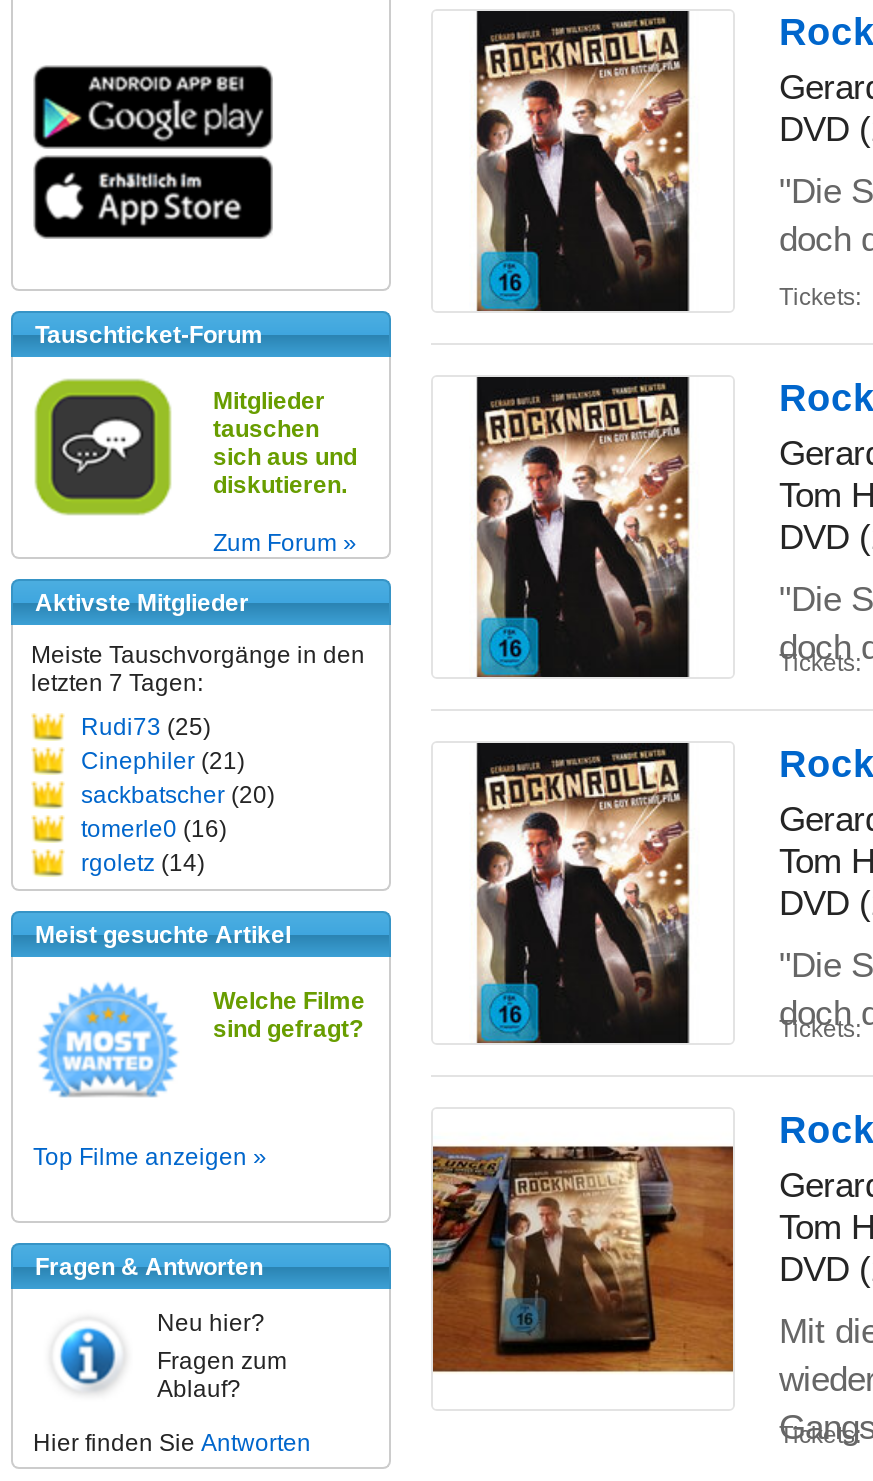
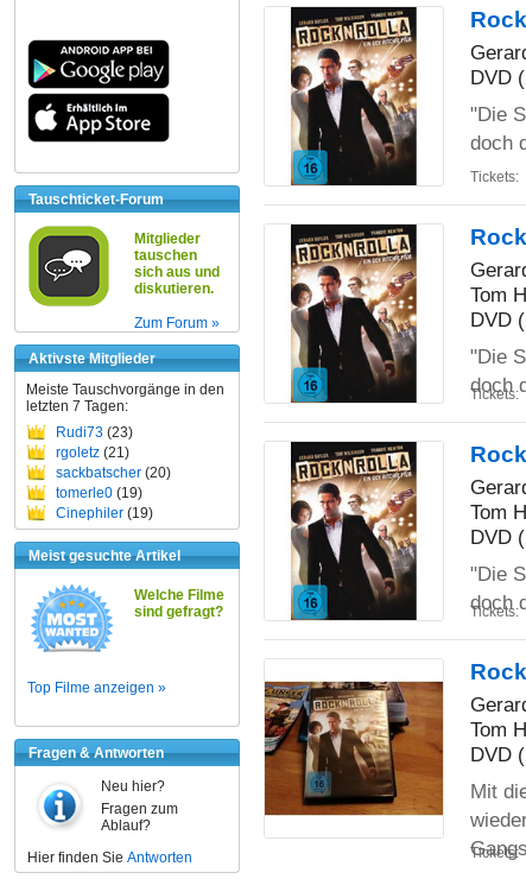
[81,713,245,775] Rudi73 (25) | Cinephiler (21) -> [56,424,133,461] Rudi73 (23) | rgoletz (21)
[81,815,227,877] tomerle0 (16) | rgoletz (14) -> [56,485,153,522] tomerle0 (19) | Cinephiler (19)

